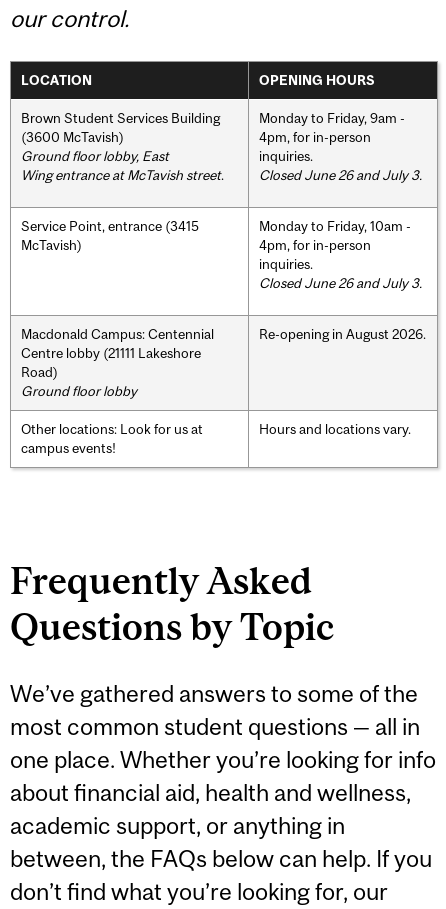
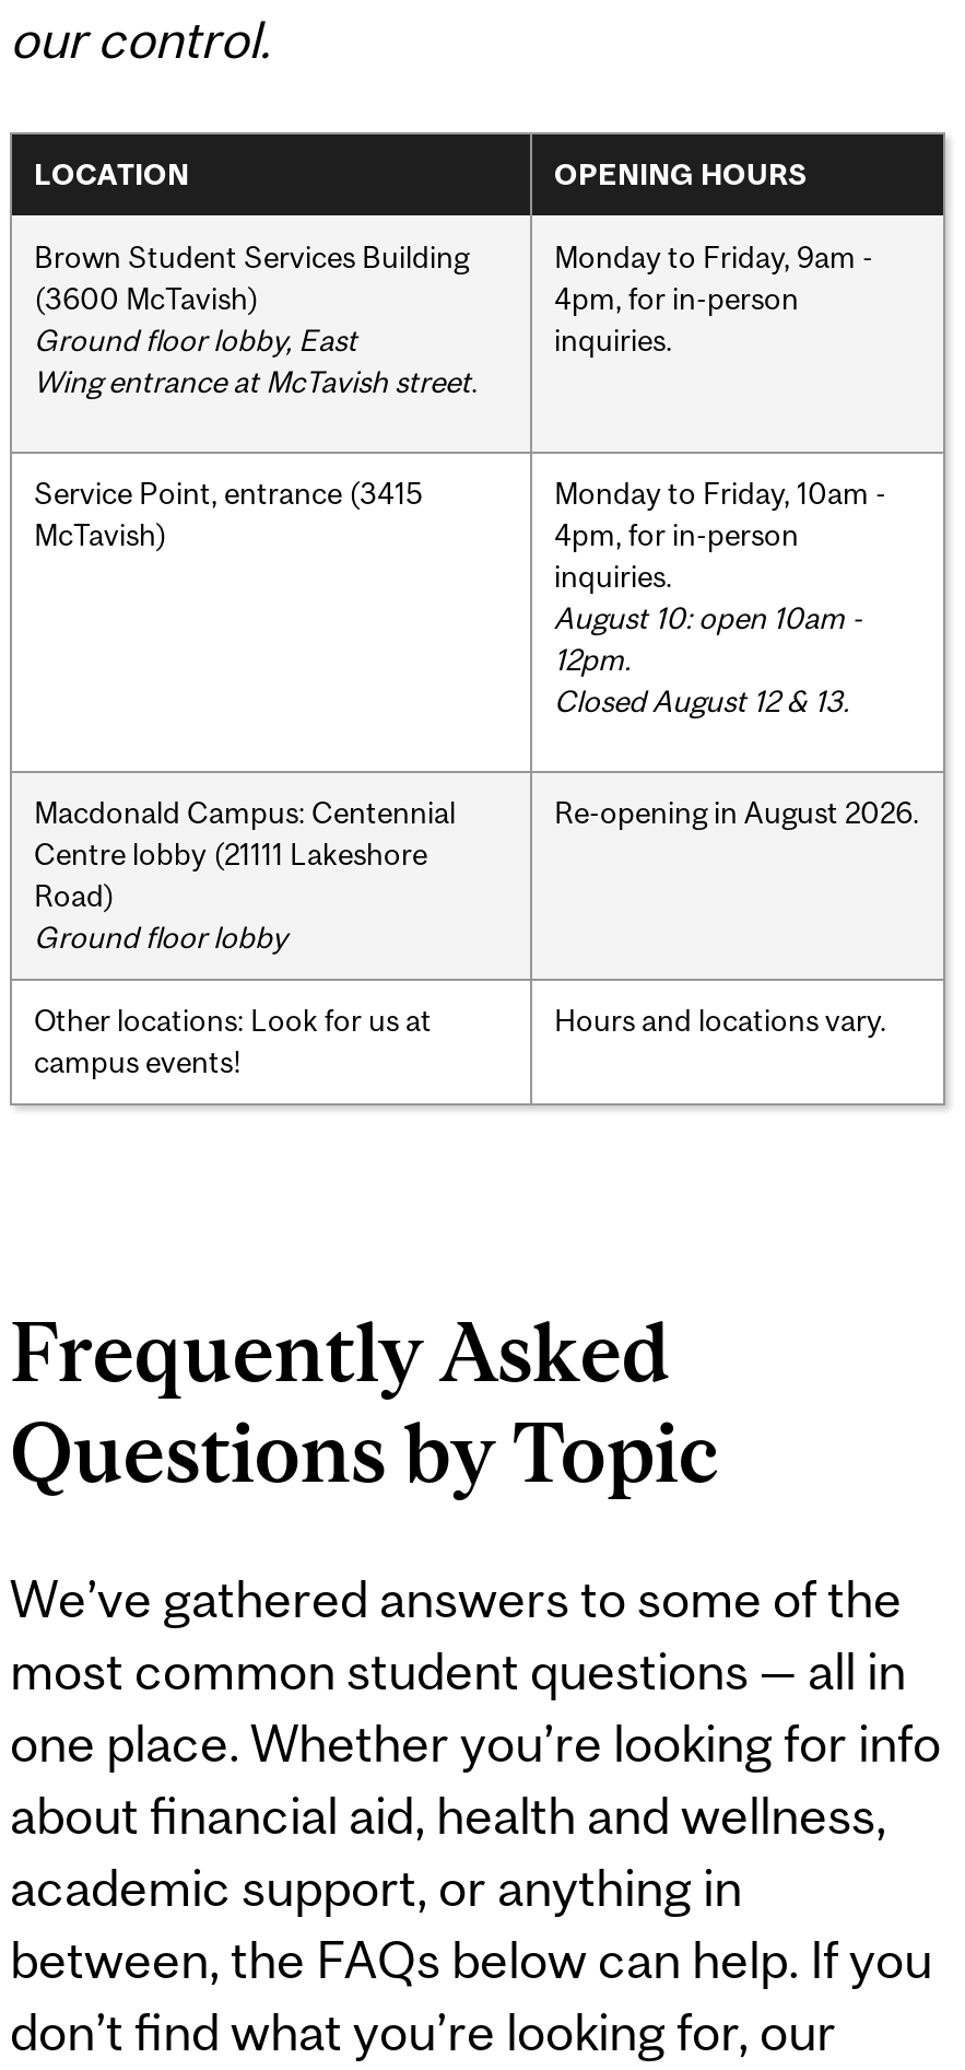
[259,167,422,183] Closed June 26 and July 3. -> none
[259,275,422,291] Closed June 26 and July 3. -> [554,599,862,718] August 10: open 10am - | 12pm. | Closed August 12 & 13.

